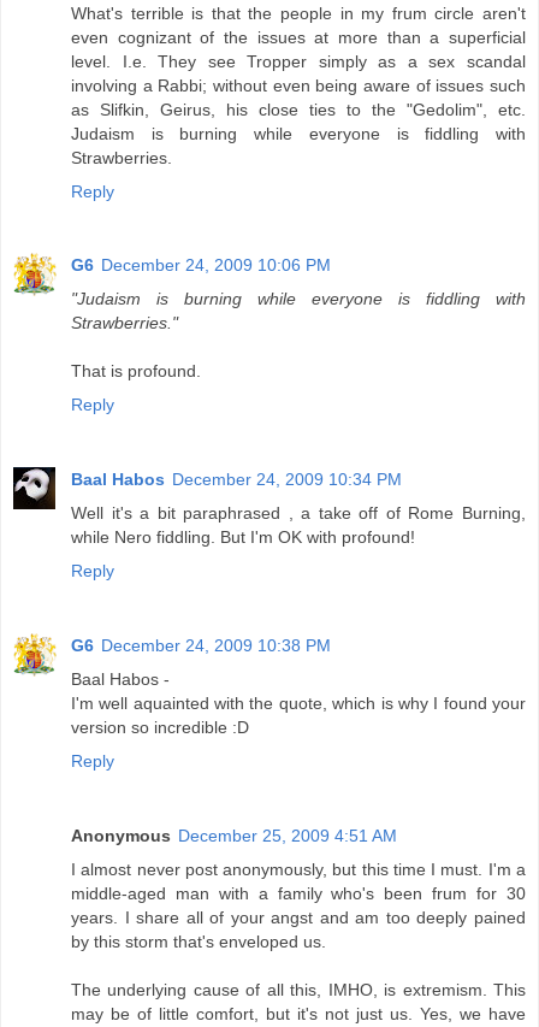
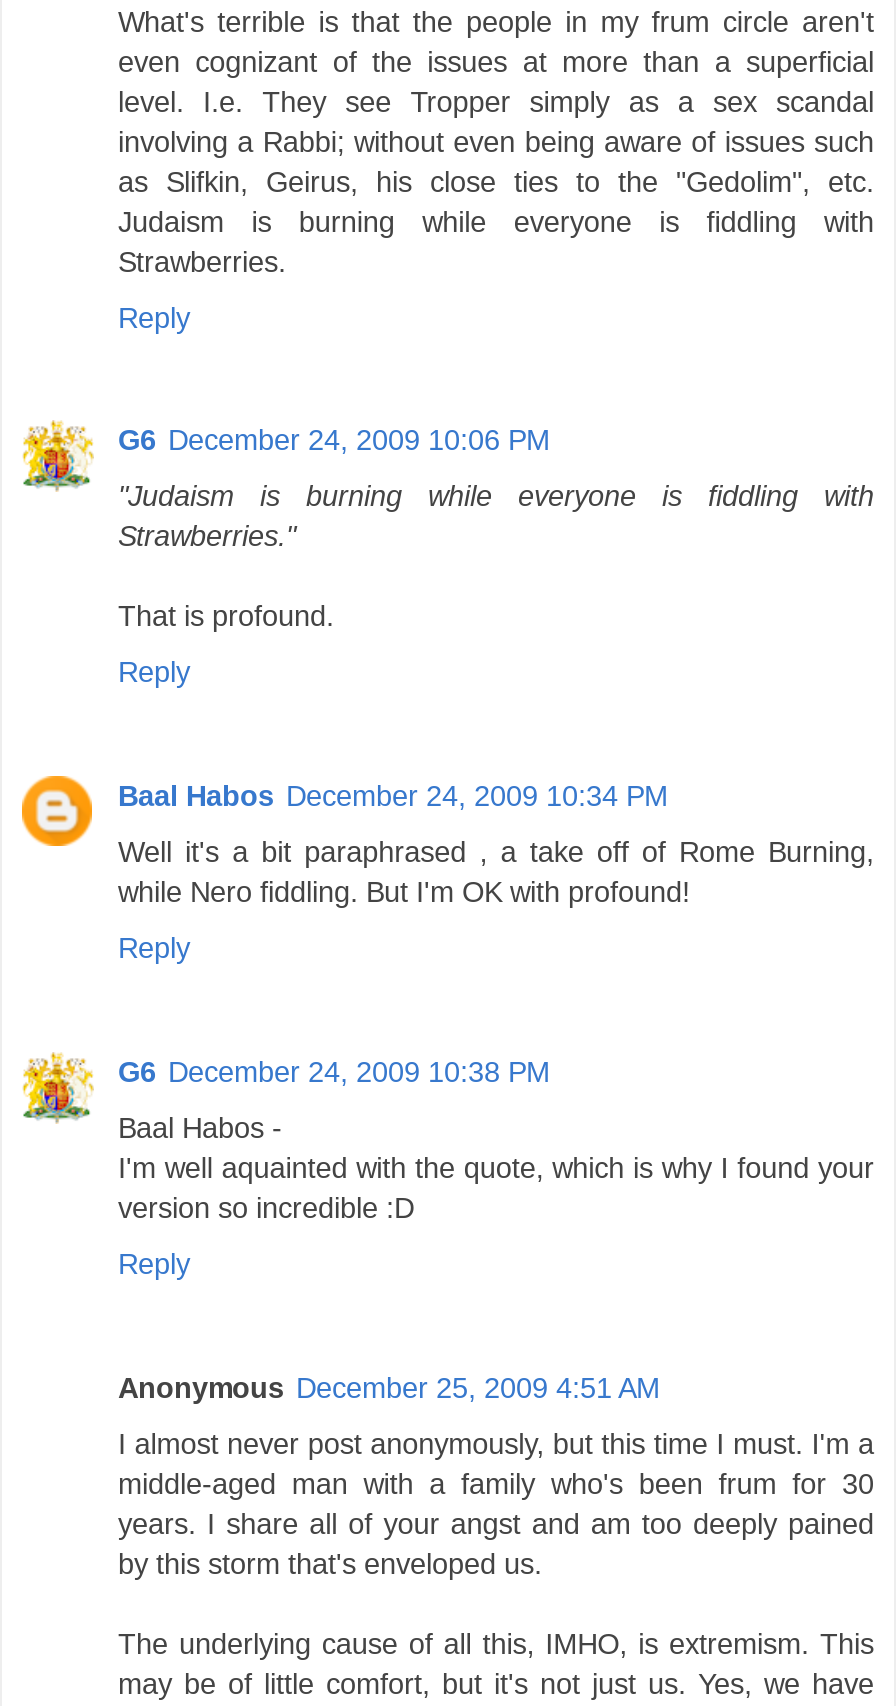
[11,465,58,512] [image] -> [20,774,94,850] [image]

